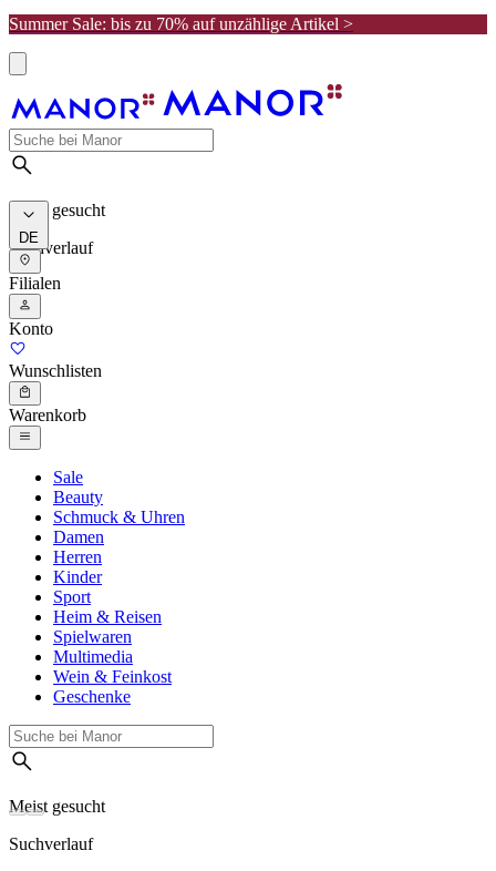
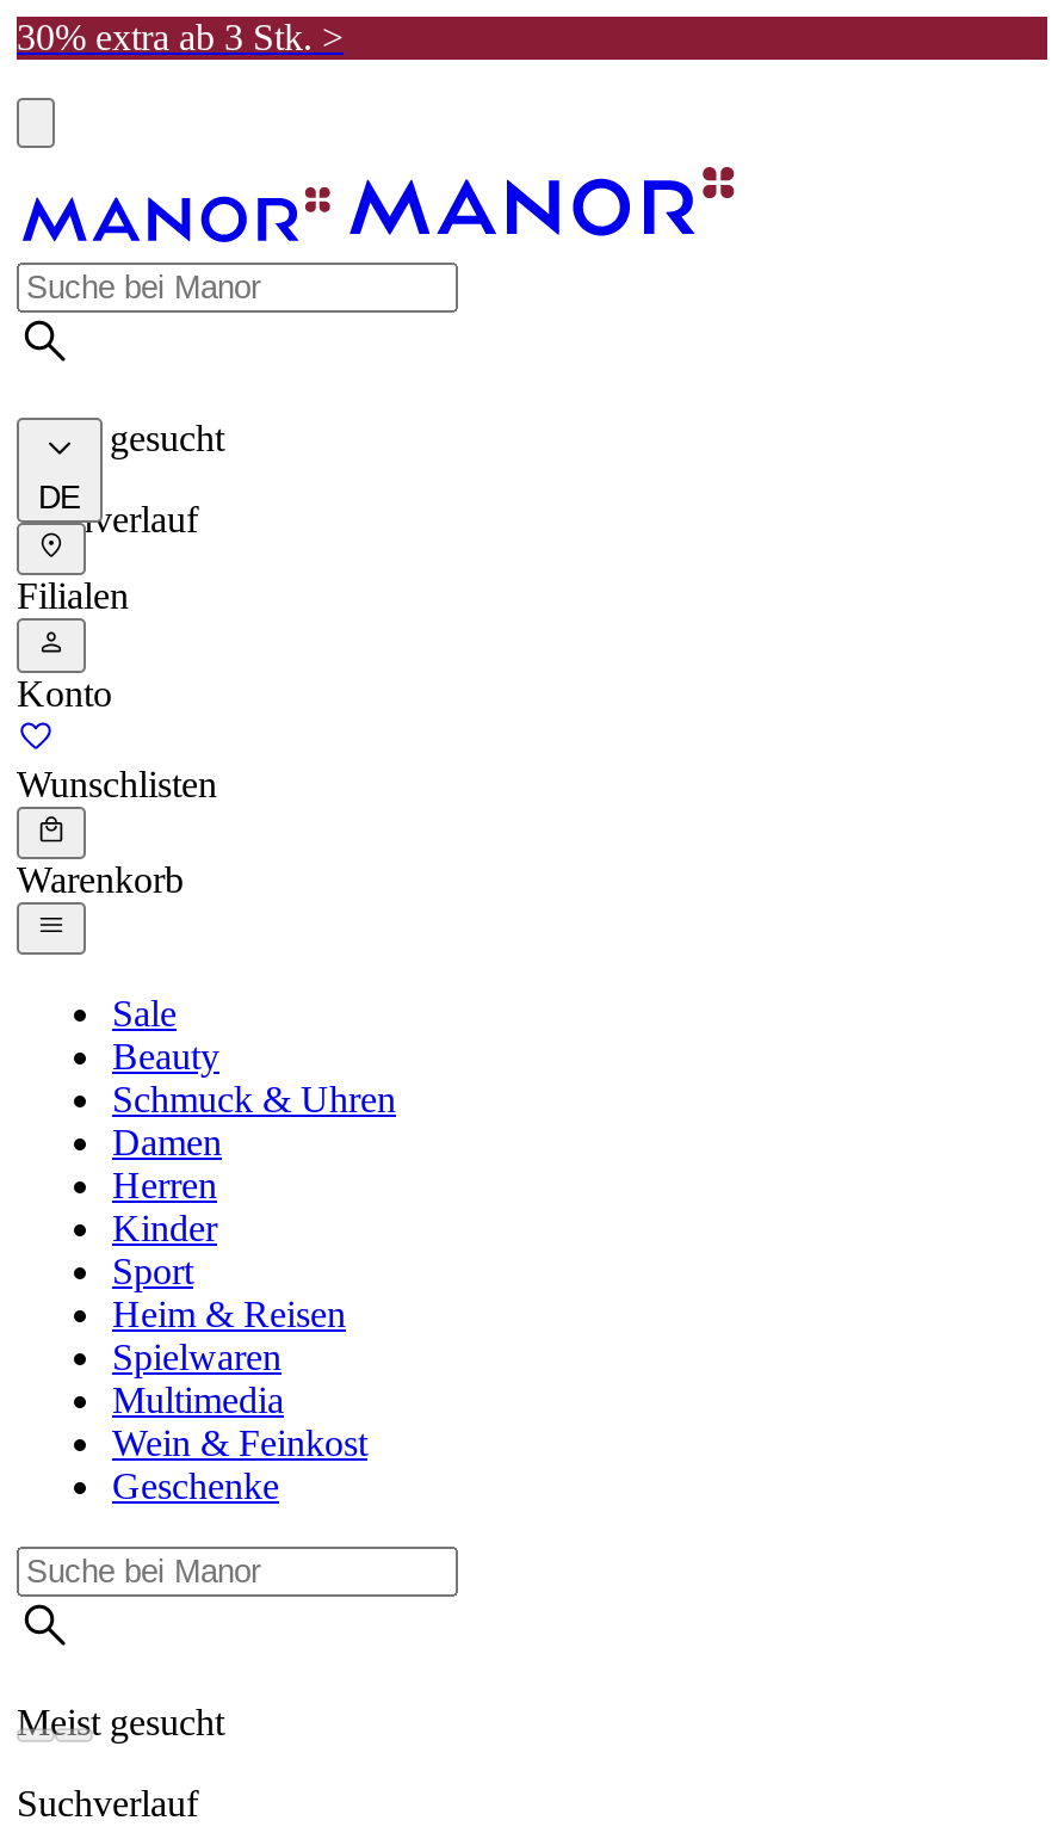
[9,14,353,33] Summer Sale: bis zu 70% auf unzählige Artikel > -> [17,17,344,57] 30% extra ab 3 Stk. >

